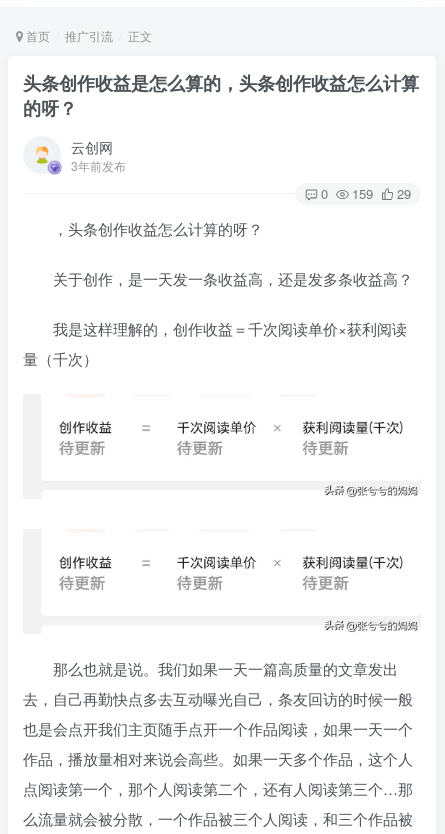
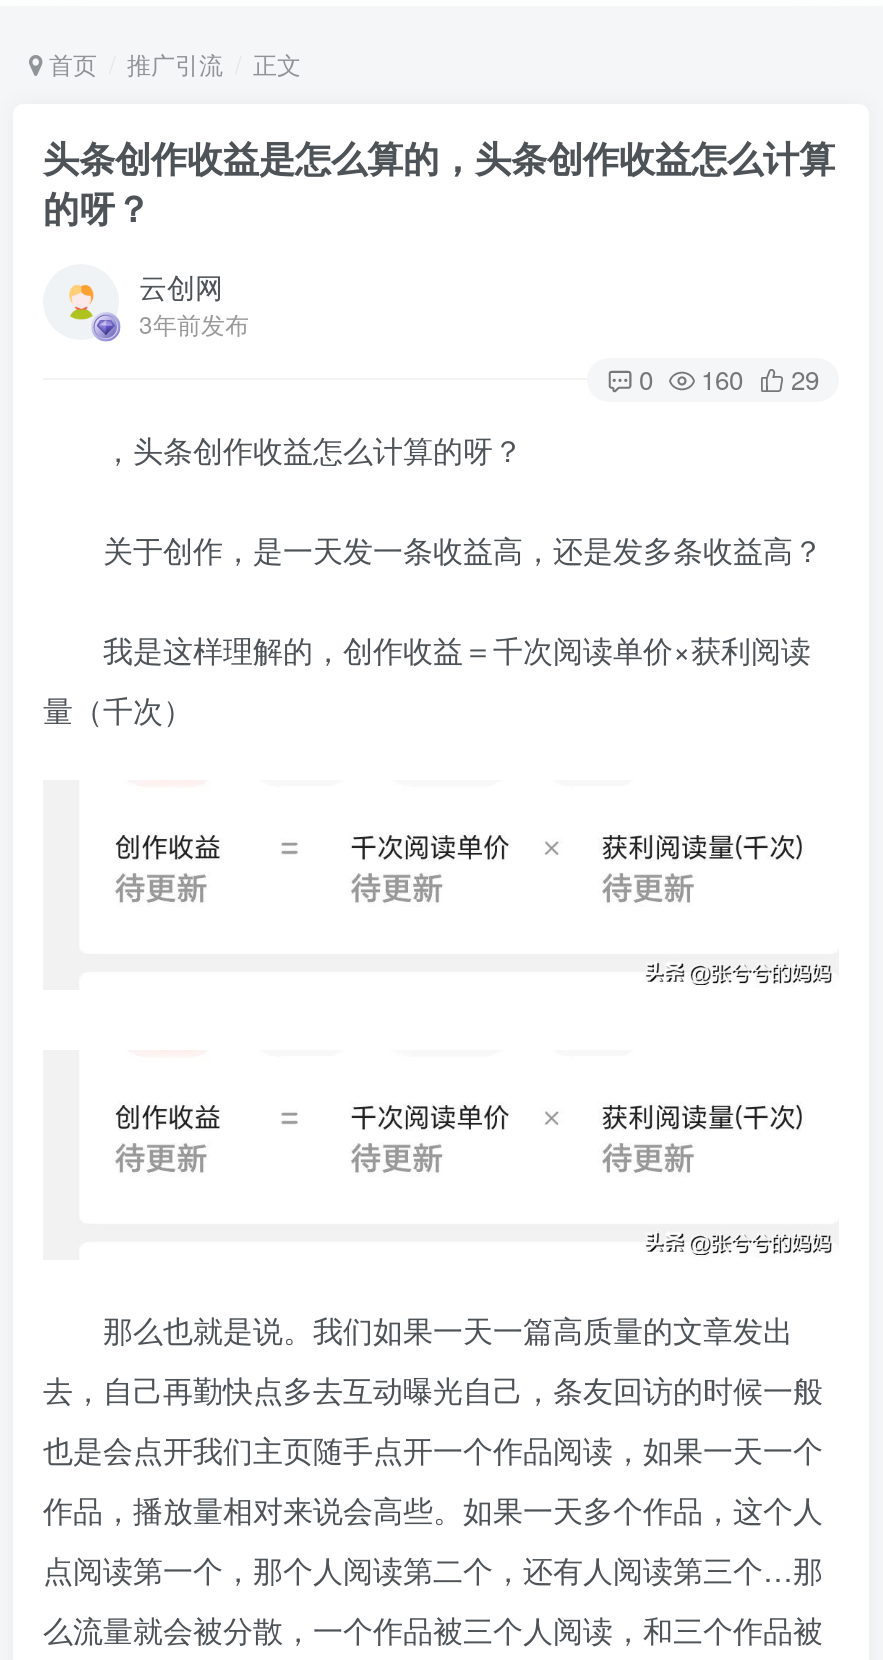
[321,184,411,203] 0 159 29 -> [639,360,819,398] 0 160 29

